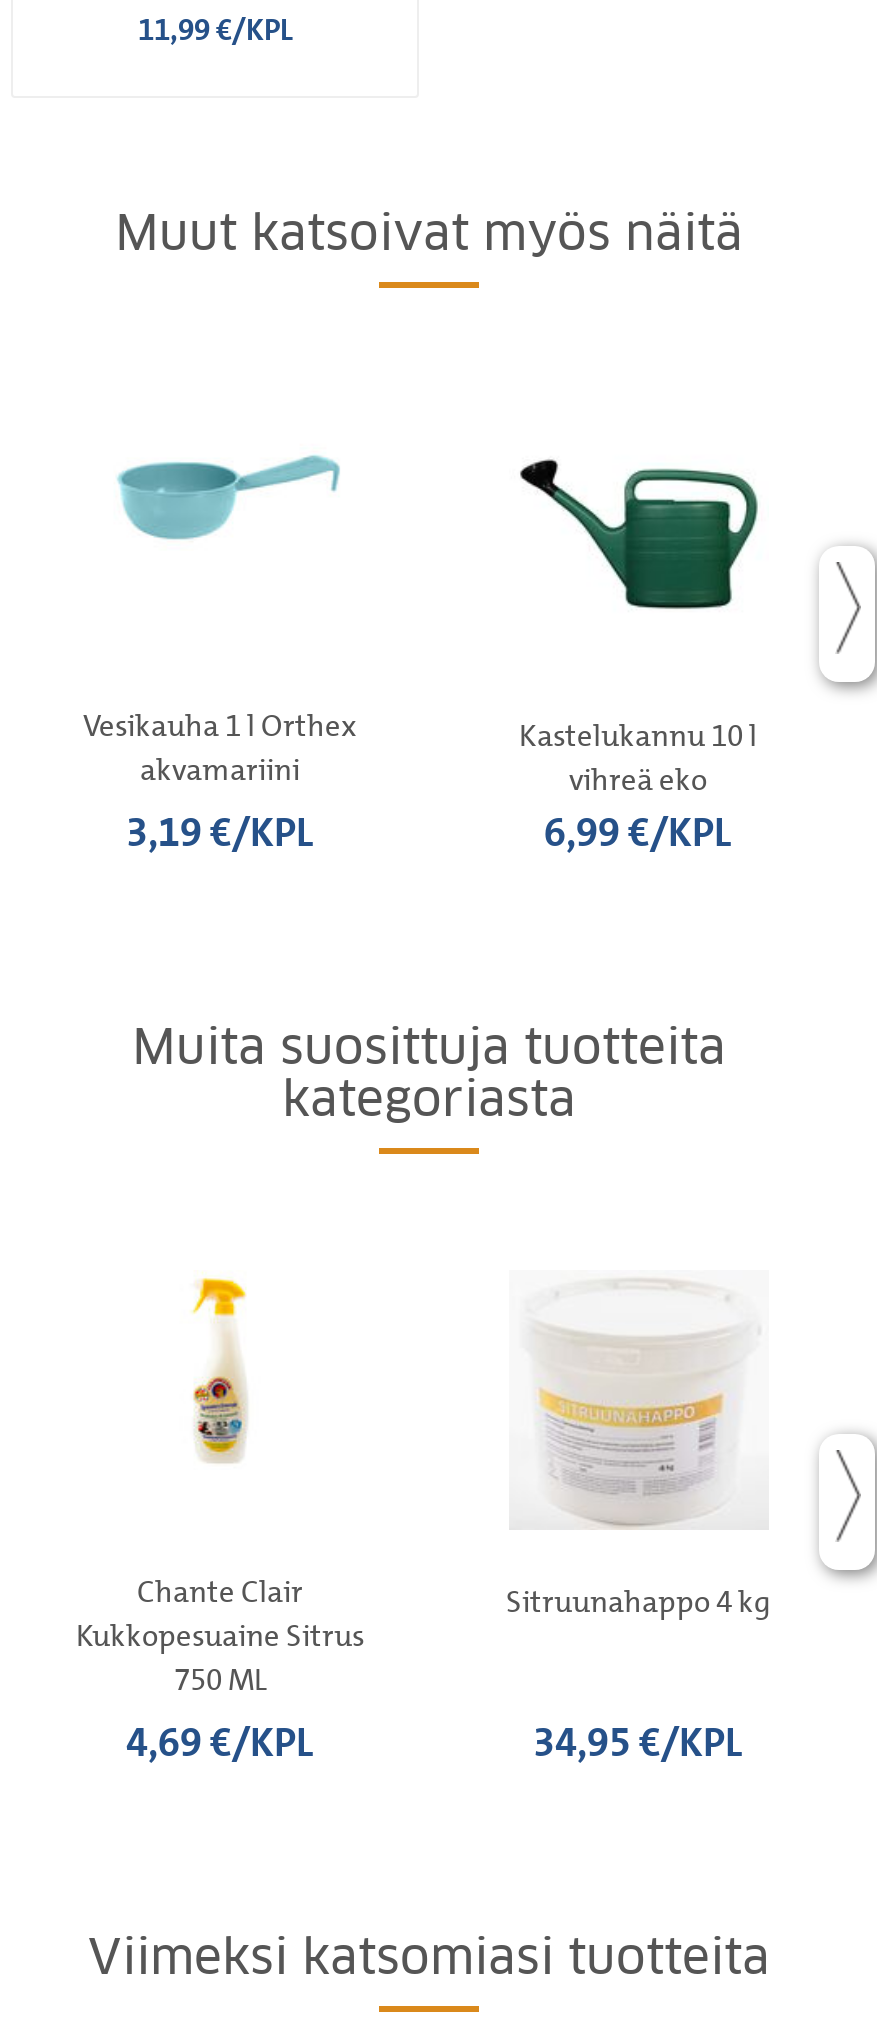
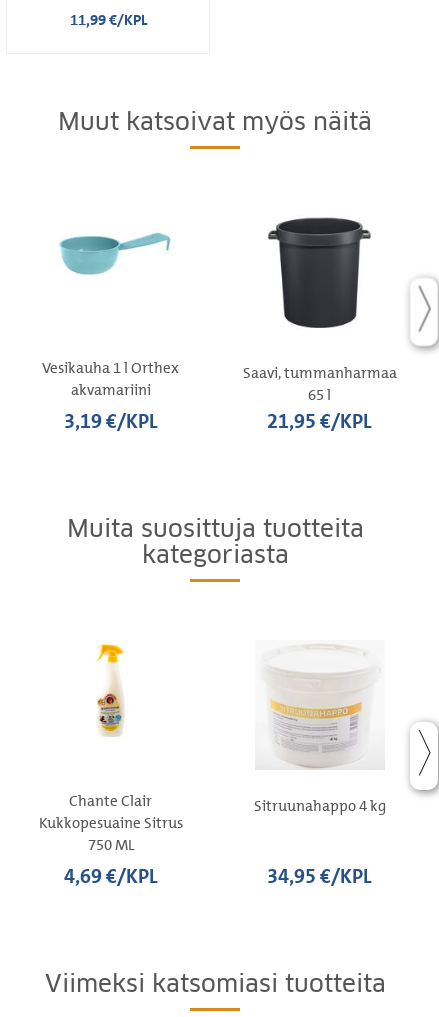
[519,426,761,858] [image] | Kastelukannu 10 l | vihreä eko | 6,99 €/KPL -> [242,217,396,434] [image] | Saavi, tummanharmaa | 65 l | 21,95 €/KPL

